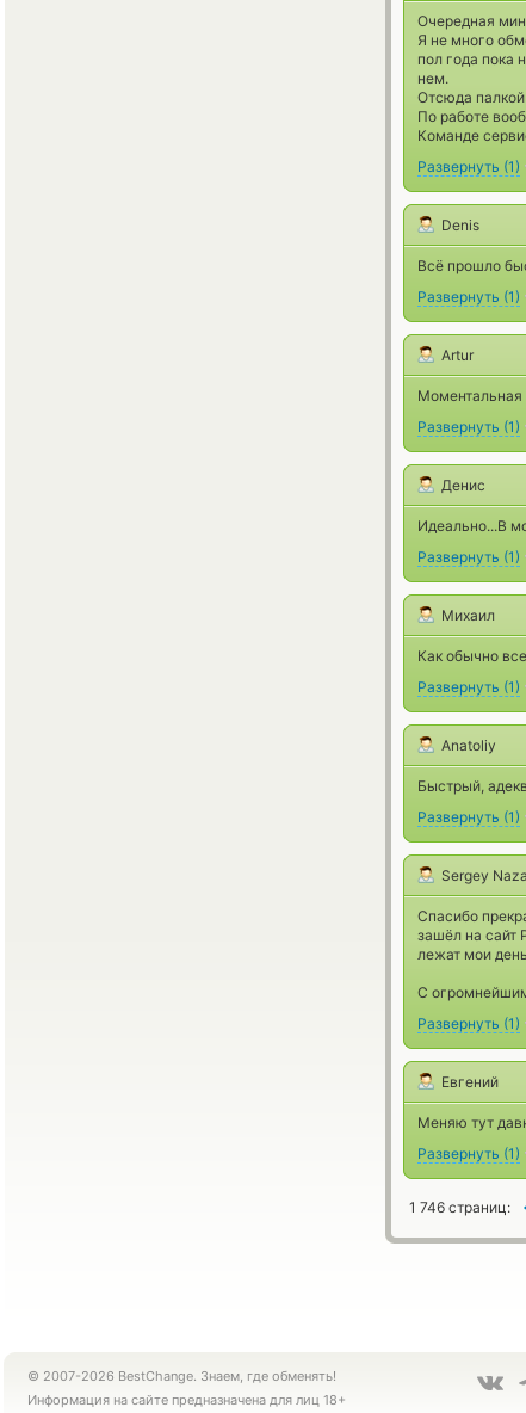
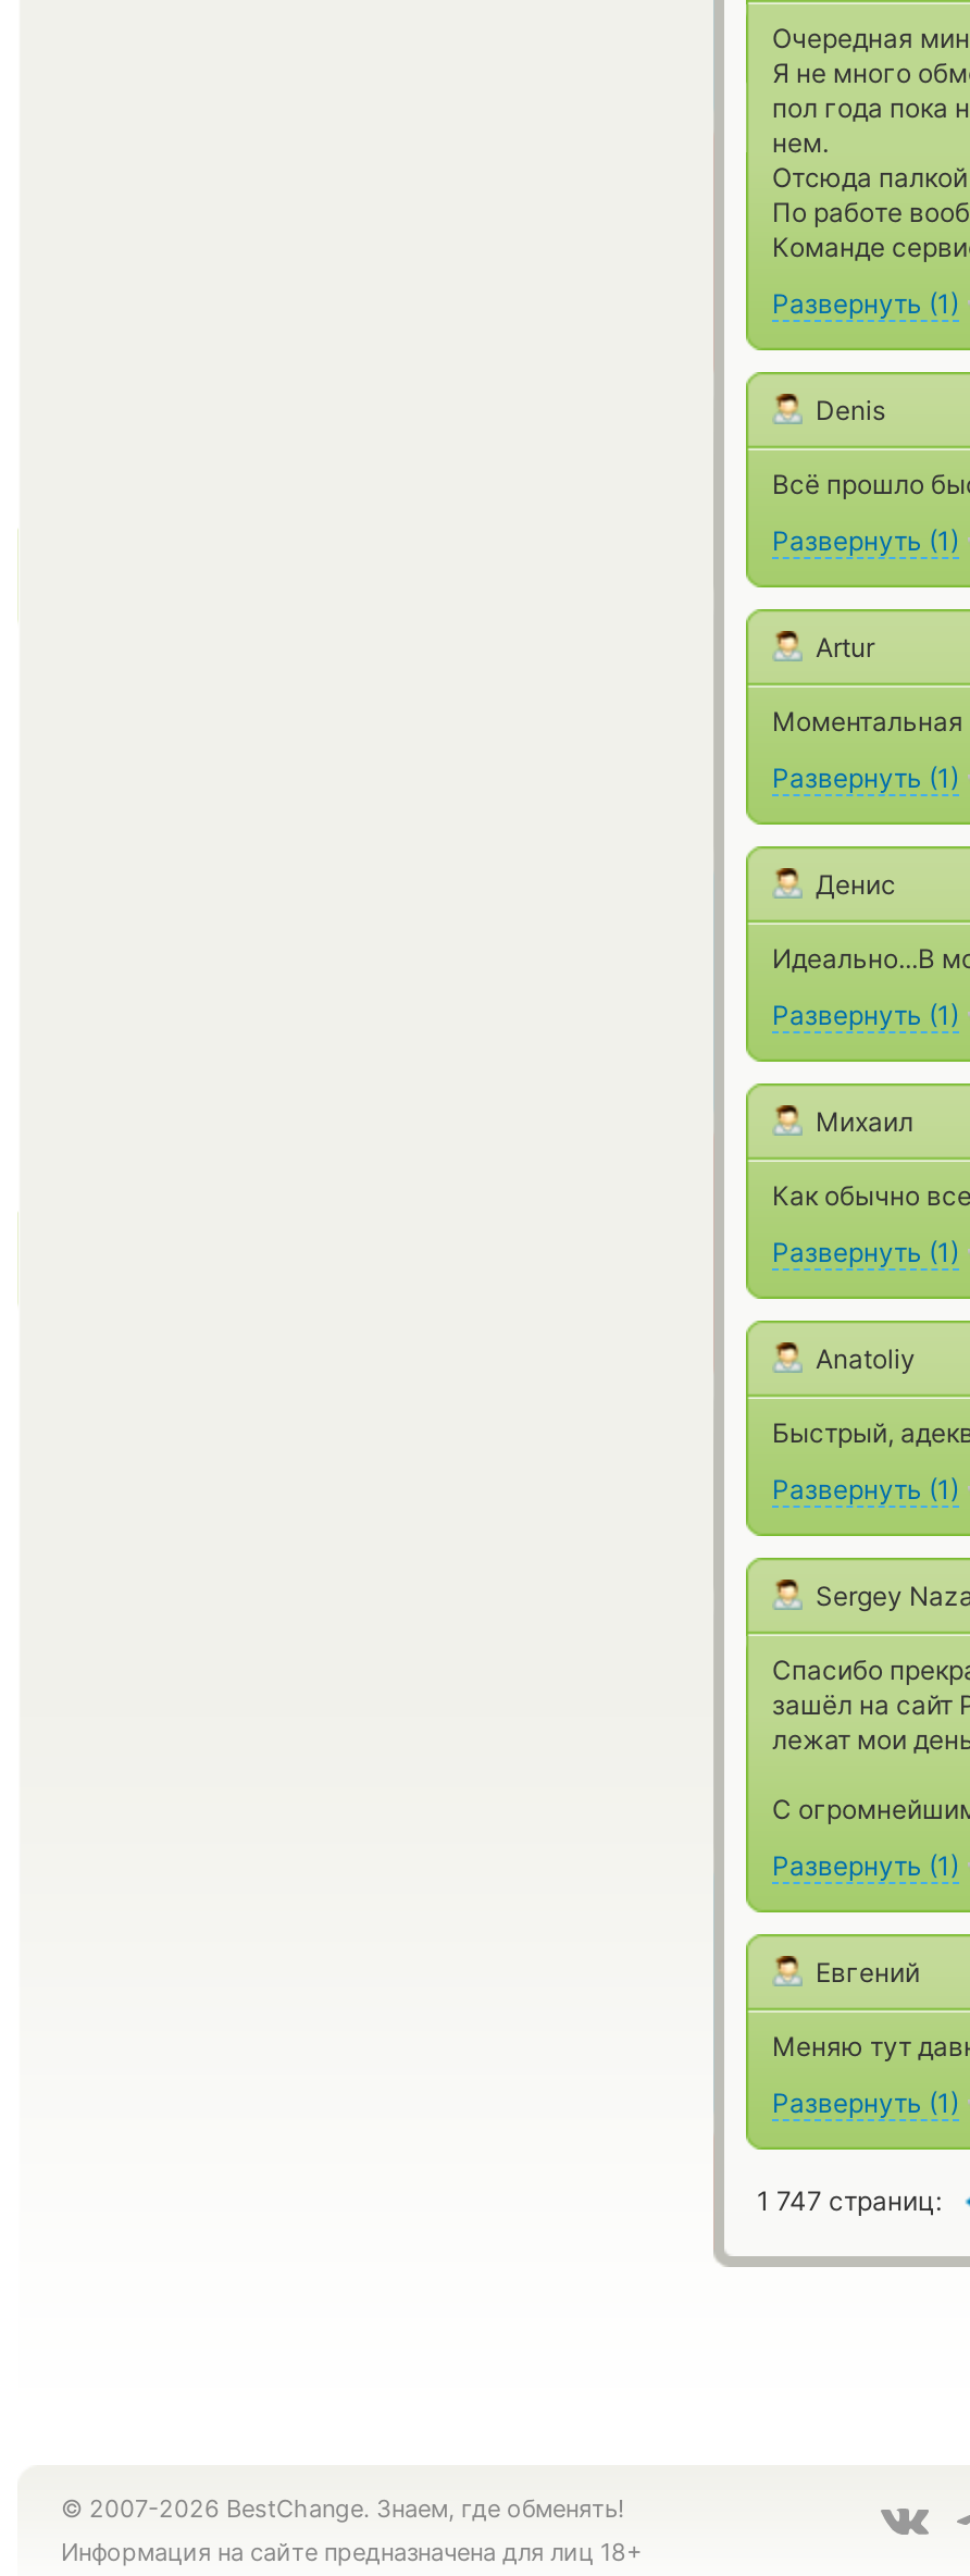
[409,1198,514,1216] 1 746 страниц: -> [757,2184,948,2217] 1 747 страниц:

